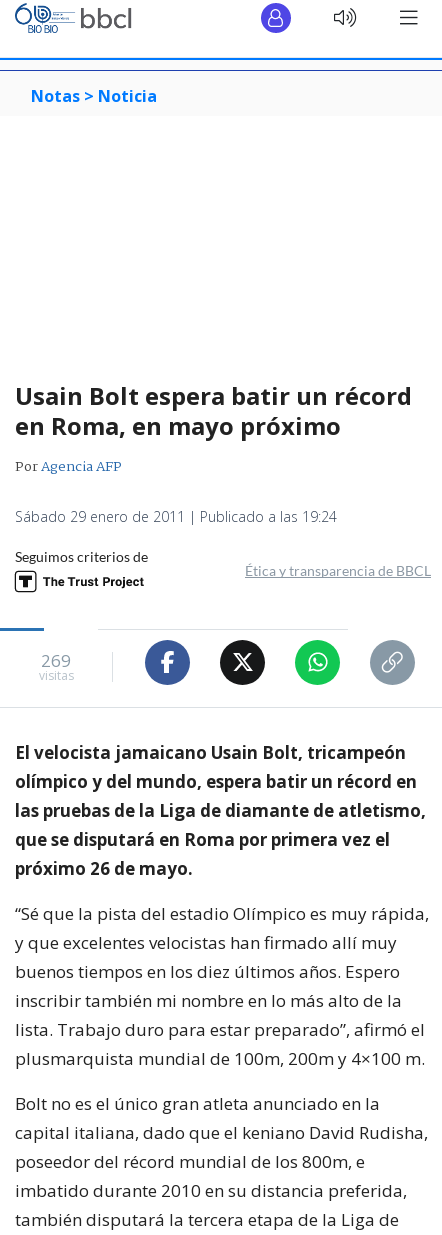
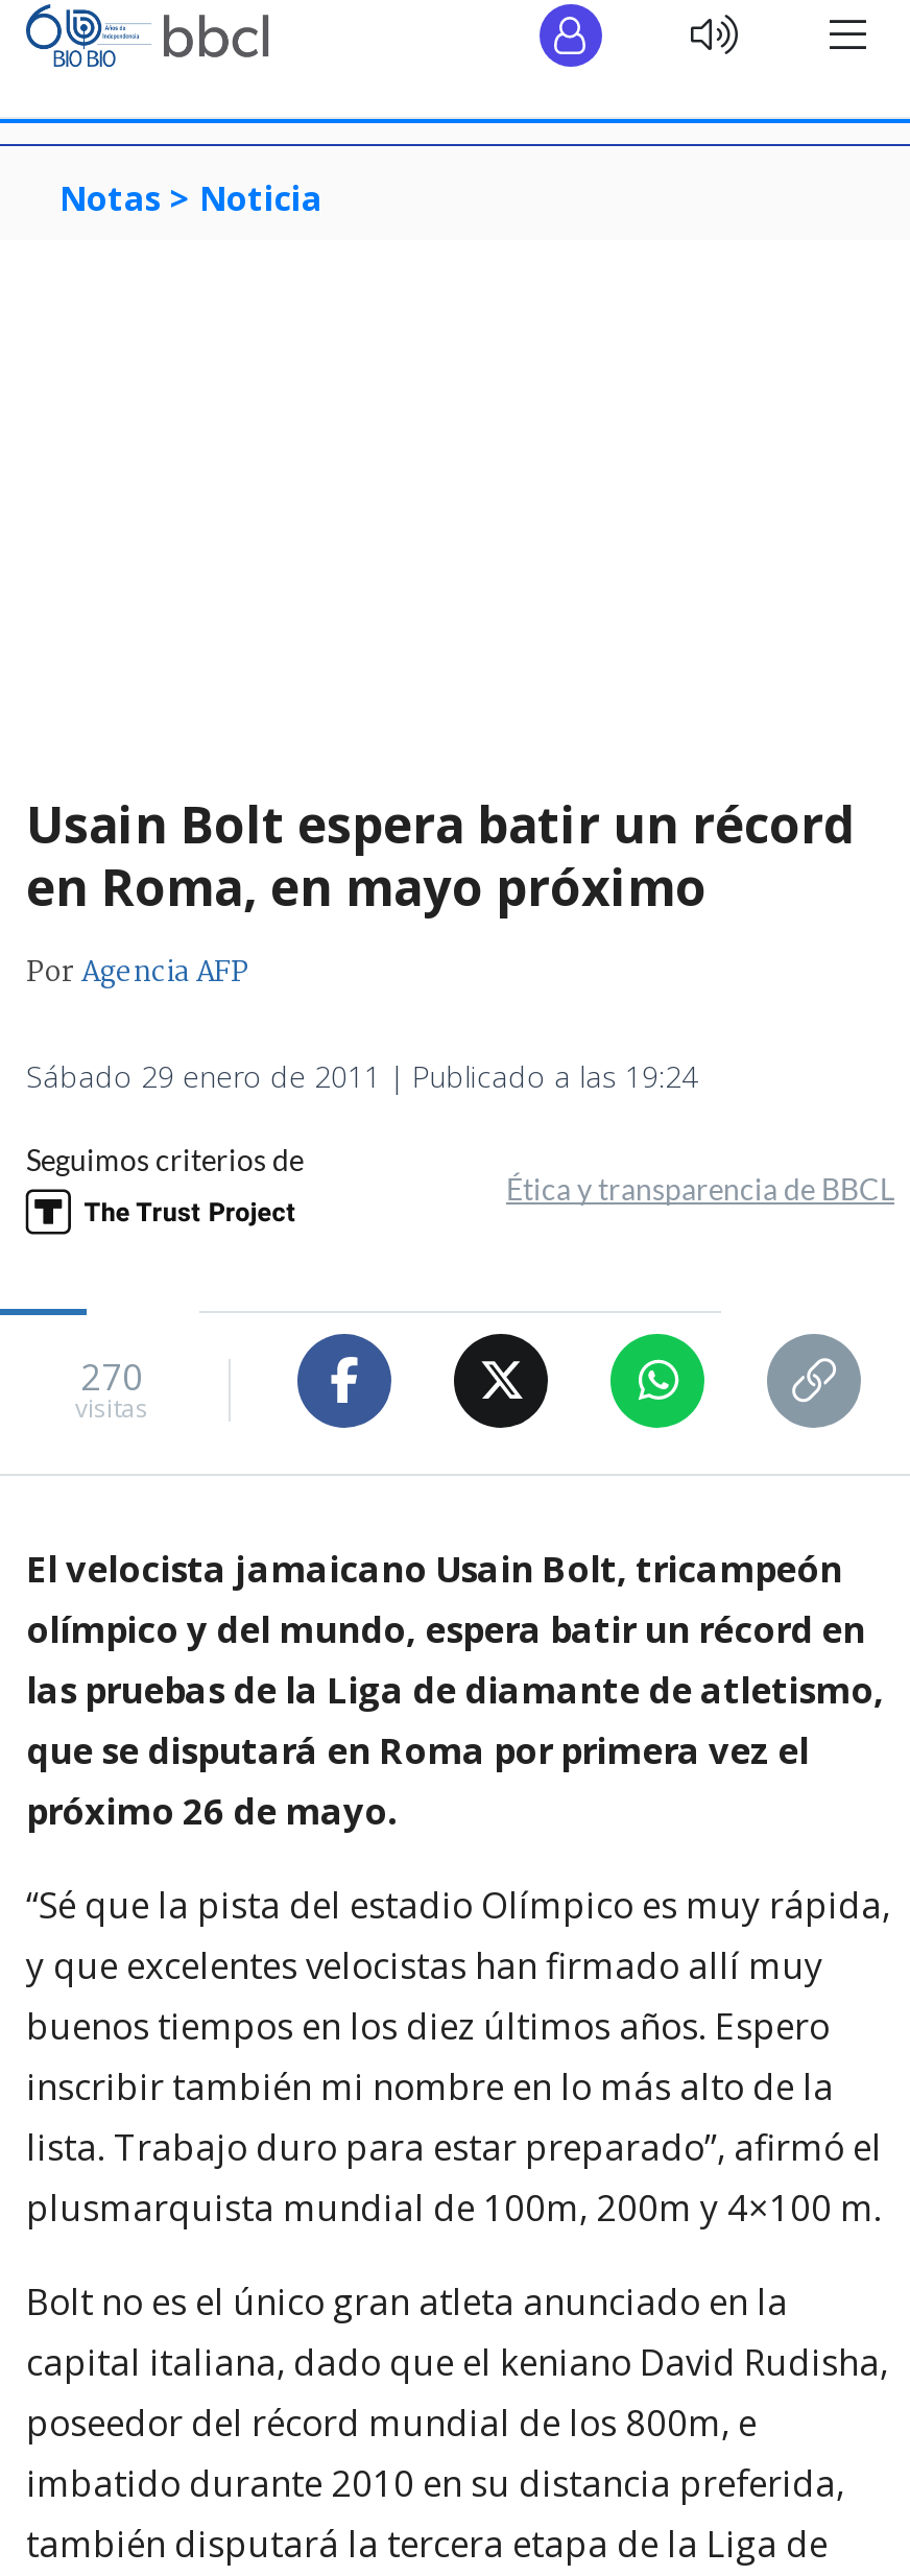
[41,649,71,672] 269 -> [80,1353,143,1401] 270

